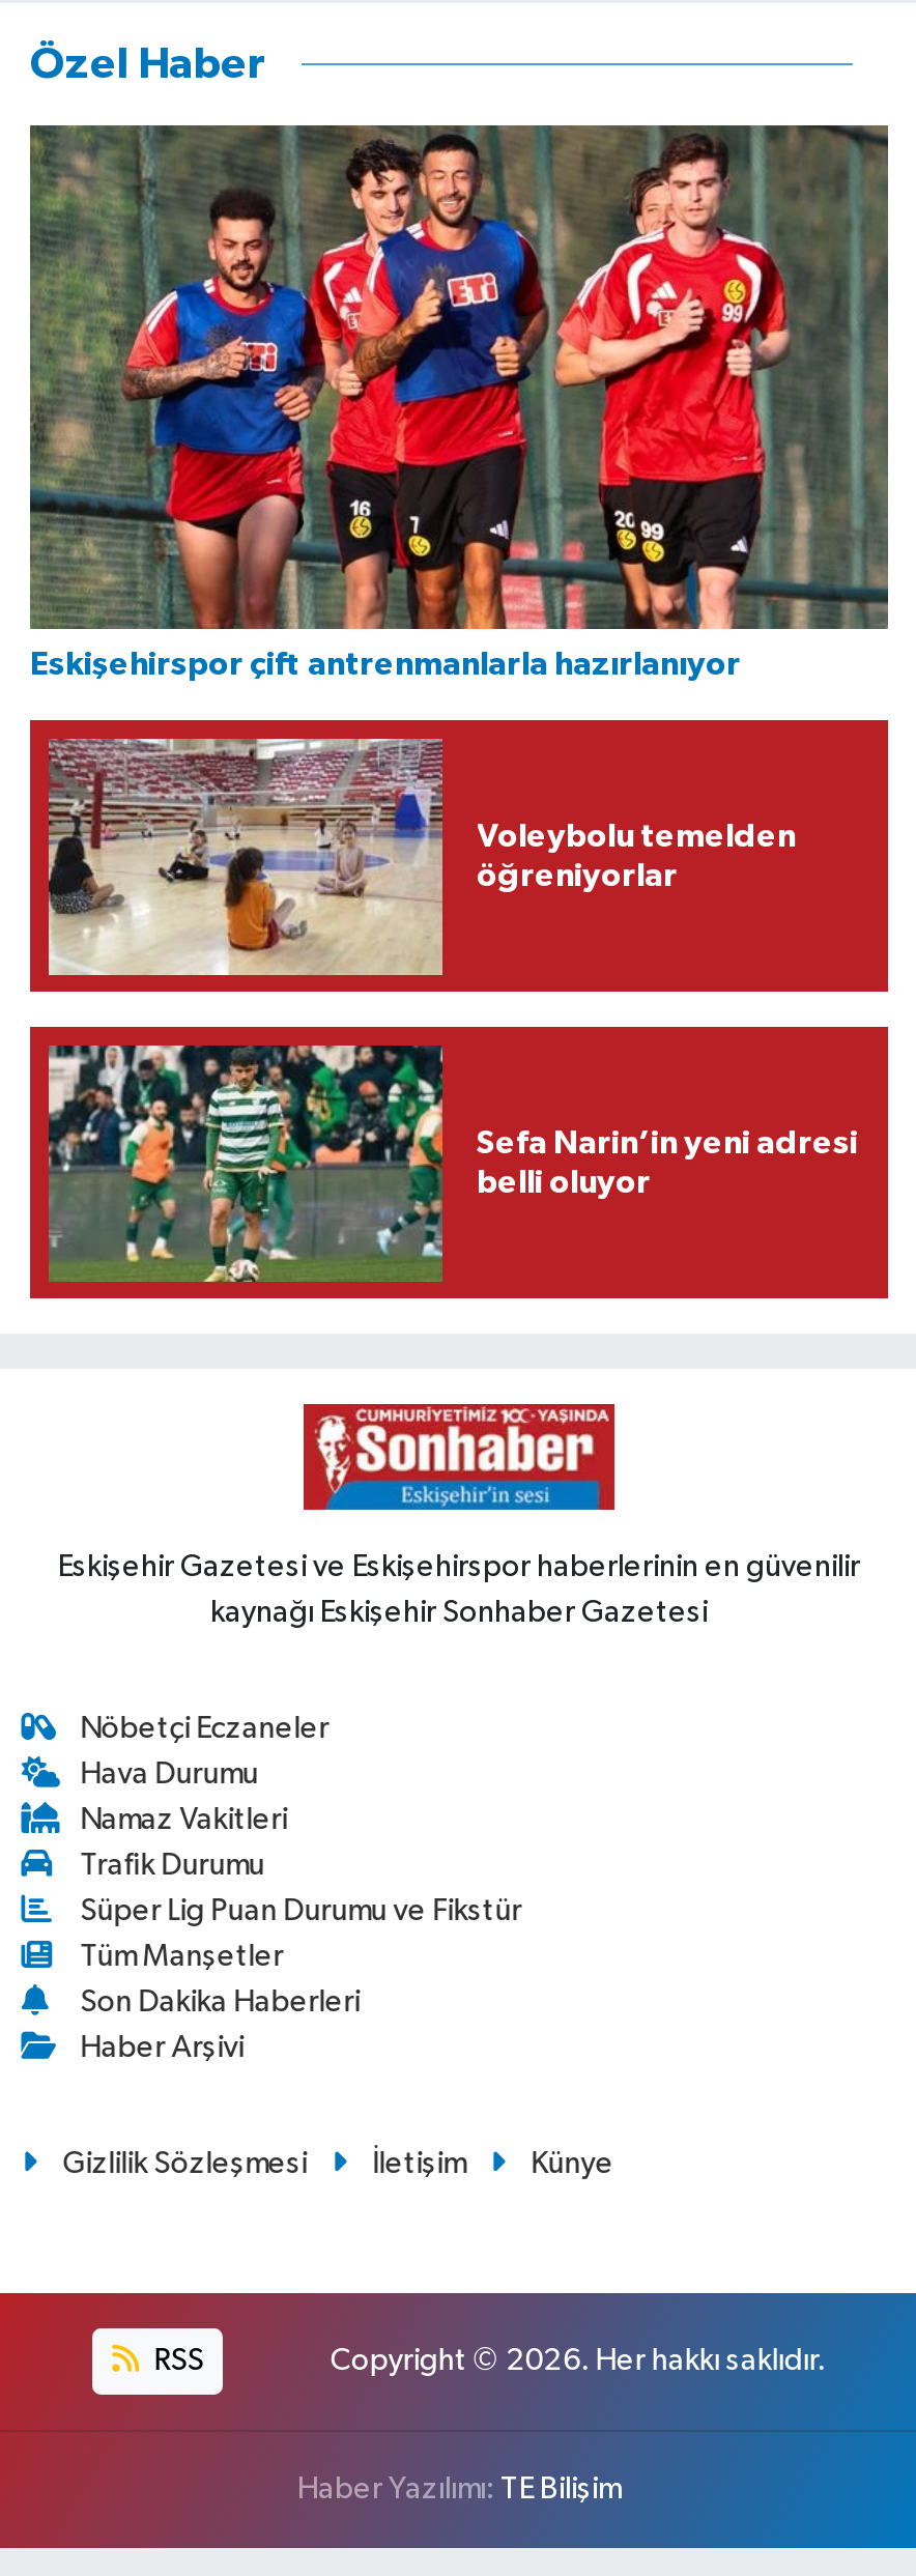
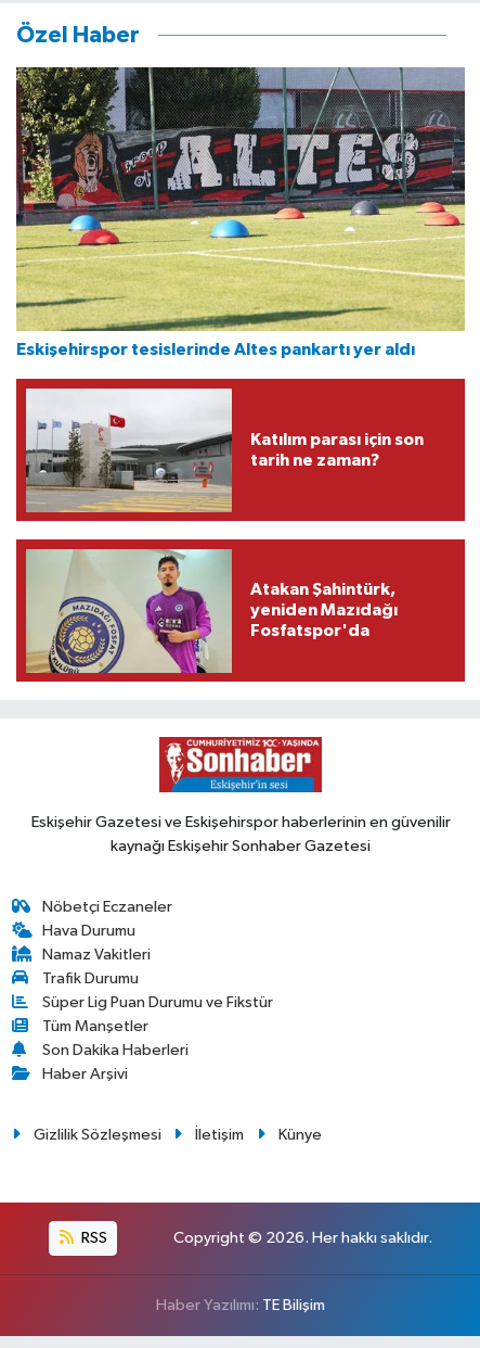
[28,123,890,681] [image] | Eskişehirspor çift antrenmanlarla hazırlanıyor -> [15,66,466,358] [image] | Eskişehirspor tesislerinde Altes pankartı yer aldı
[47,739,796,975] [image] | Voleybolu temelden | öğreniyorlar -> [25,387,423,512] [image] | Katılım parası için son | tarih ne zaman?
[47,1043,858,1284] [image] | Sefa Narin’in yeni adresi | belli oluyor -> [25,548,397,674] [image] | Atakan Şahintürk, | yeniden Mazıdağı | Fosfatspor'da

